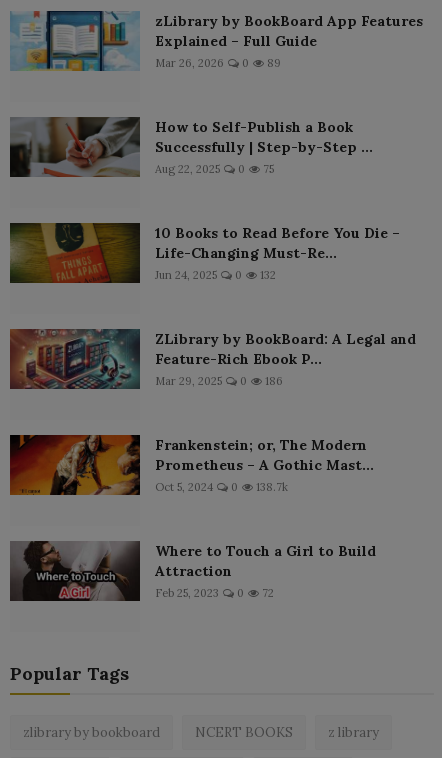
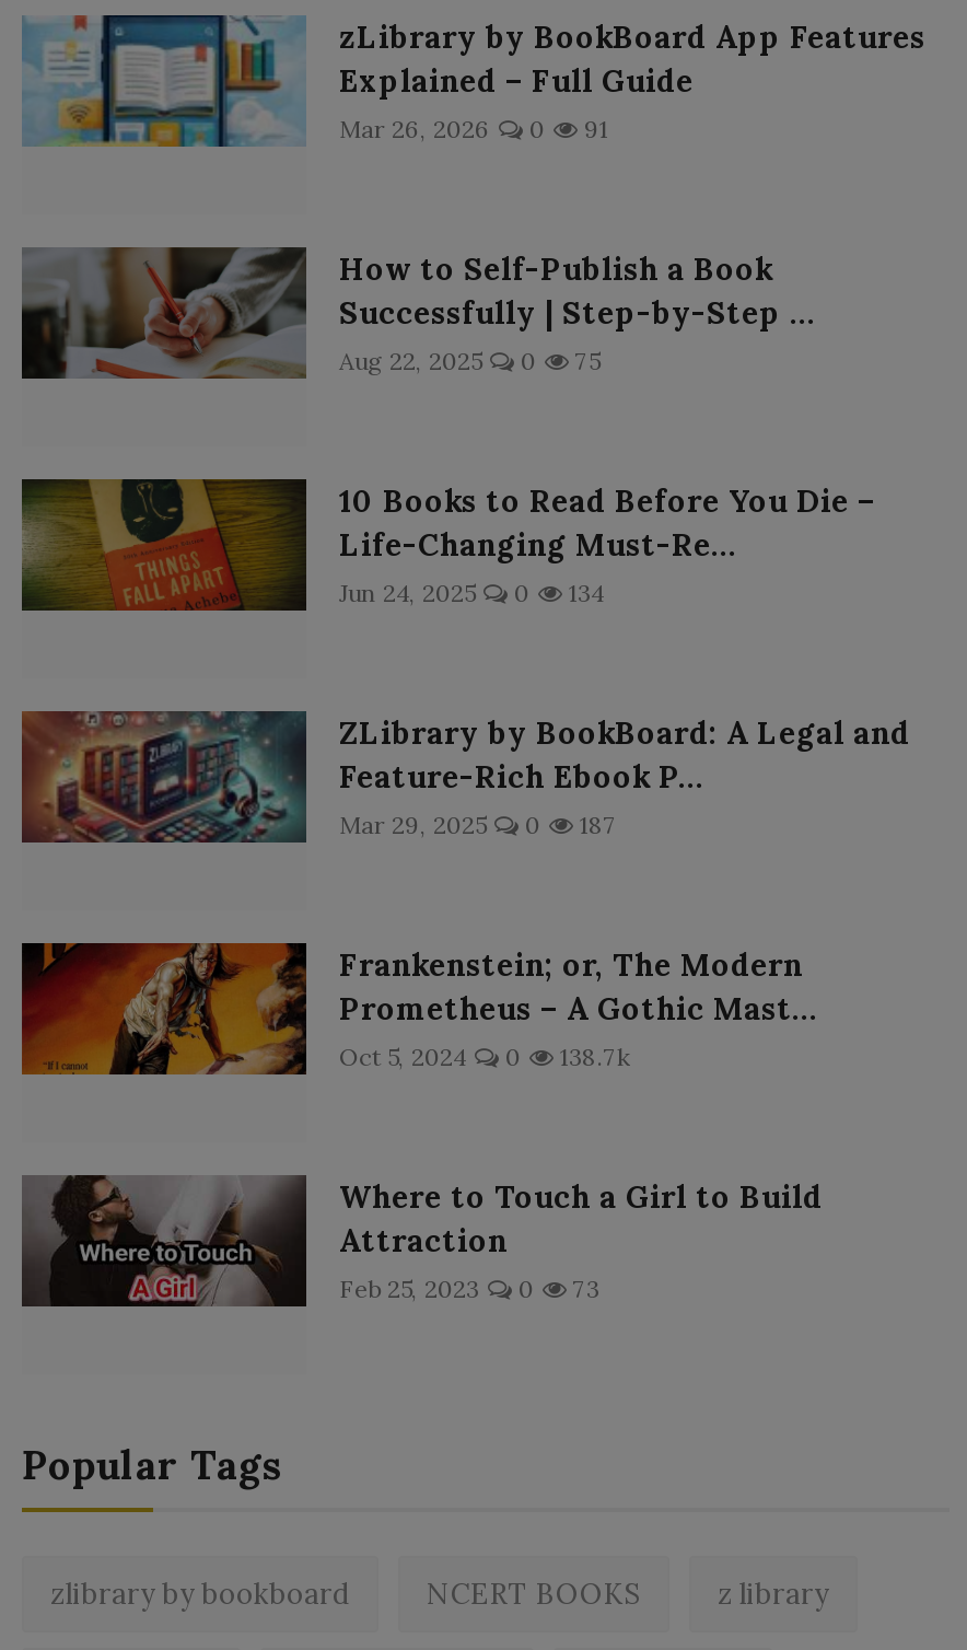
[155,56,281,70] Mar 26, 2026 0 89 -> [339,114,608,144] Mar 26, 2026 0 91
[155,268,276,282] Jun 24, 2025 0 132 -> [339,578,604,608] Jun 24, 2025 0 134
[155,374,283,388] Mar 29, 2025 0 186 -> [339,810,617,840] Mar 29, 2025 0 187
[155,586,274,600] Feb 25, 2023 0 72 -> [339,1274,599,1304] Feb 25, 2023 0 73

